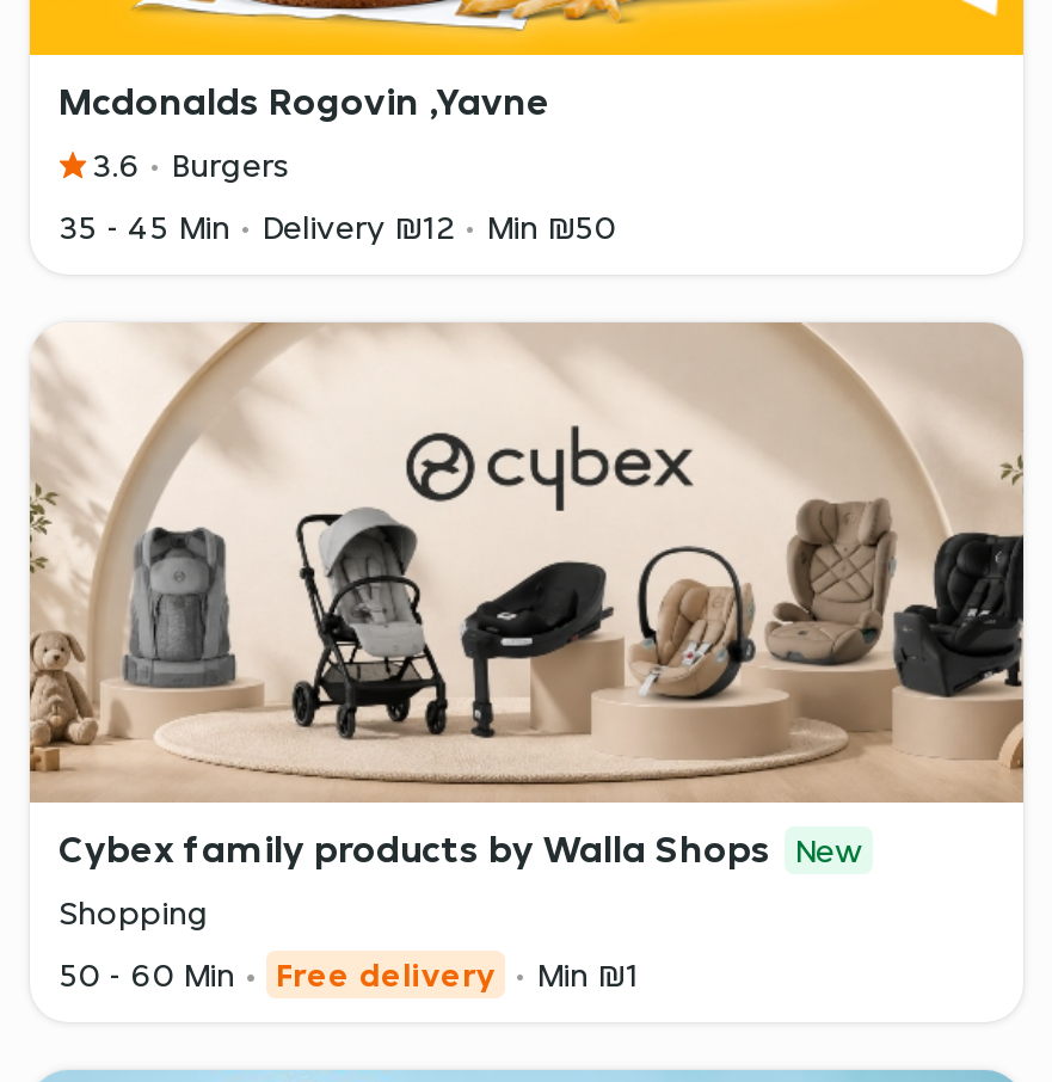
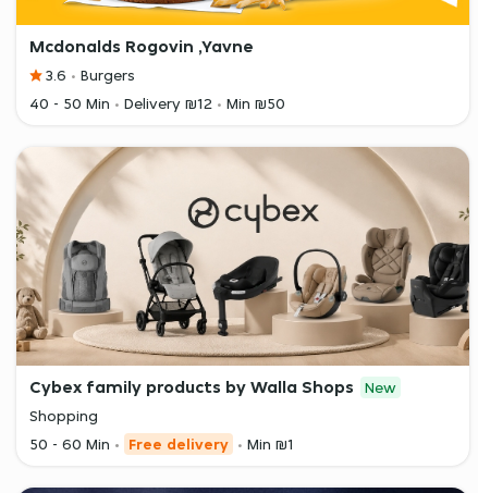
[59,205,615,248] 35 - 45 Min Delivery ₪12 Min ₪50 -> [29,94,285,113] 40 - 50 Min Delivery ₪12 Min ₪50

